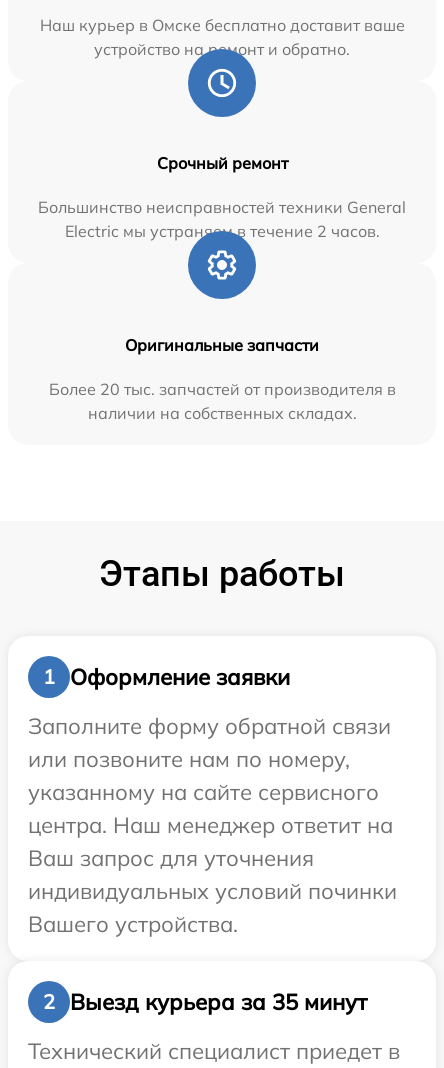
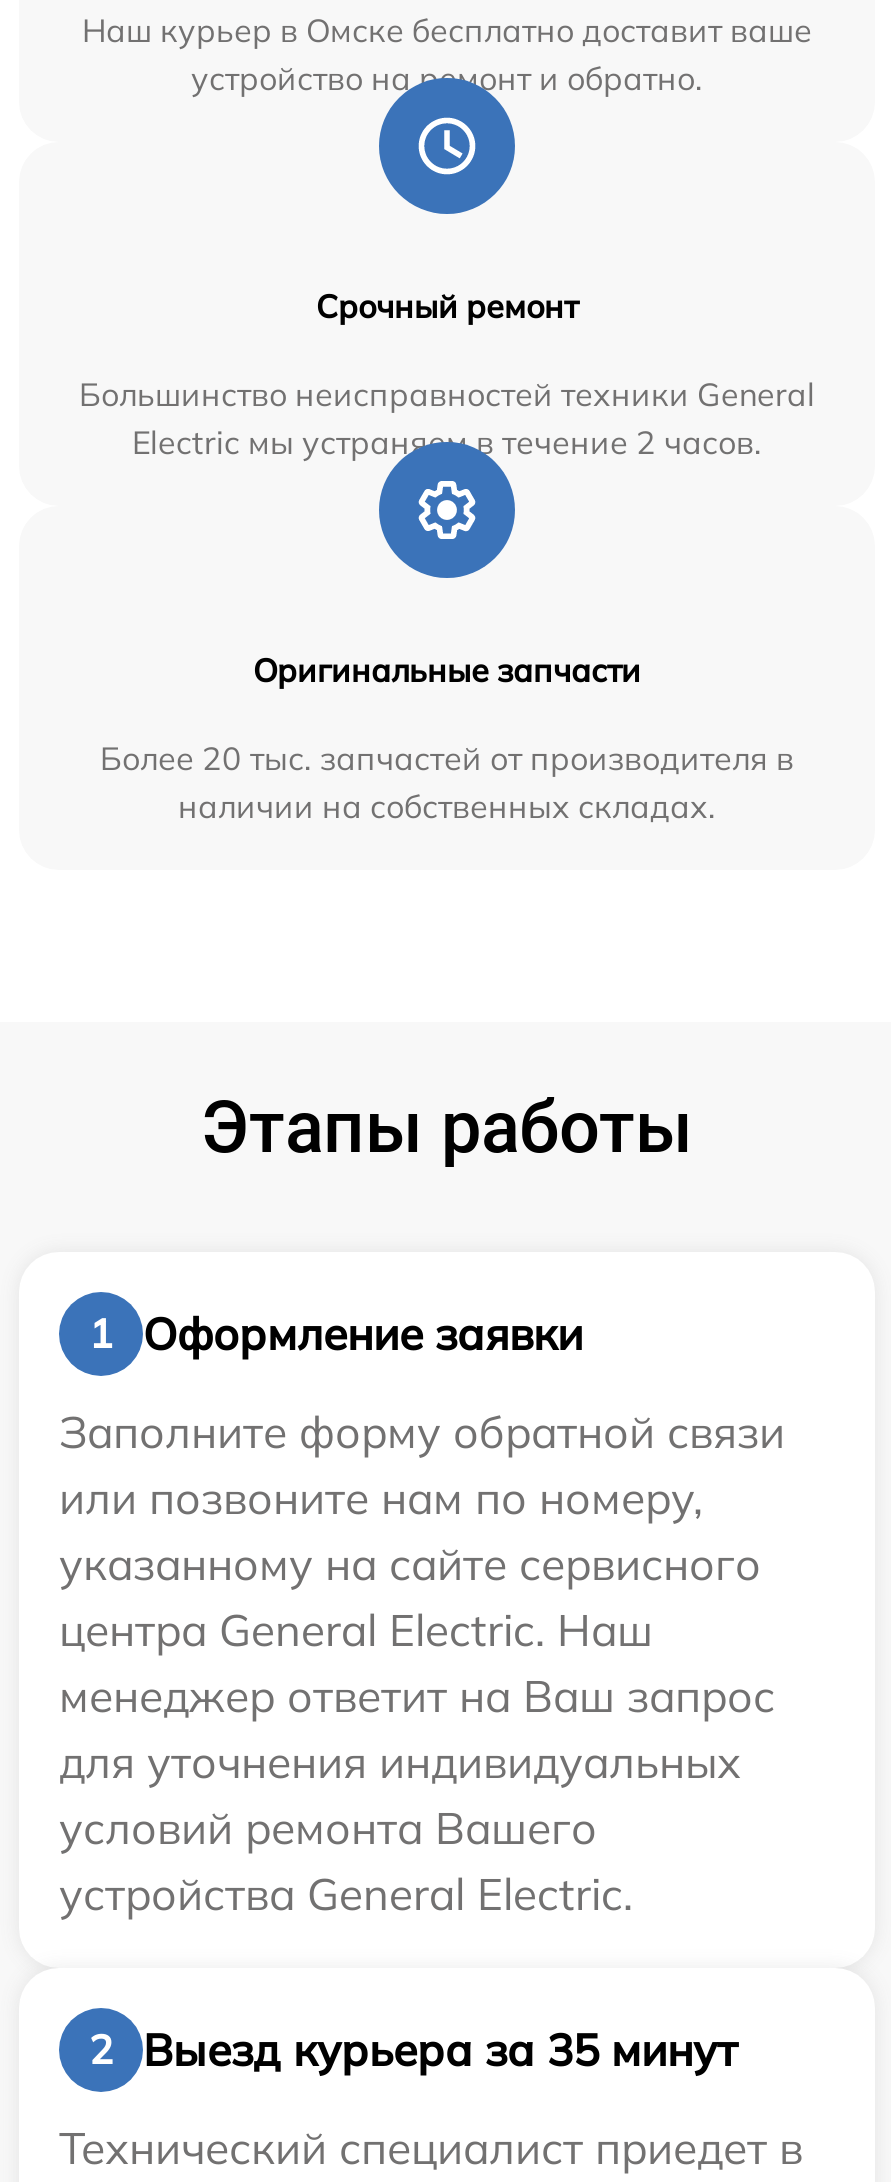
[28,811,397,938] центра. Наш менеджер ответит на | Ваш запрос для уточнения | индивидуальных условий починки | Вашего устройства. -> [59,1602,775,1922] центра General Electric. Наш | менеджер ответит на Ваш запрос | для уточнения индивидуальных | условий ремонта Вашего | устройства General Electric.

